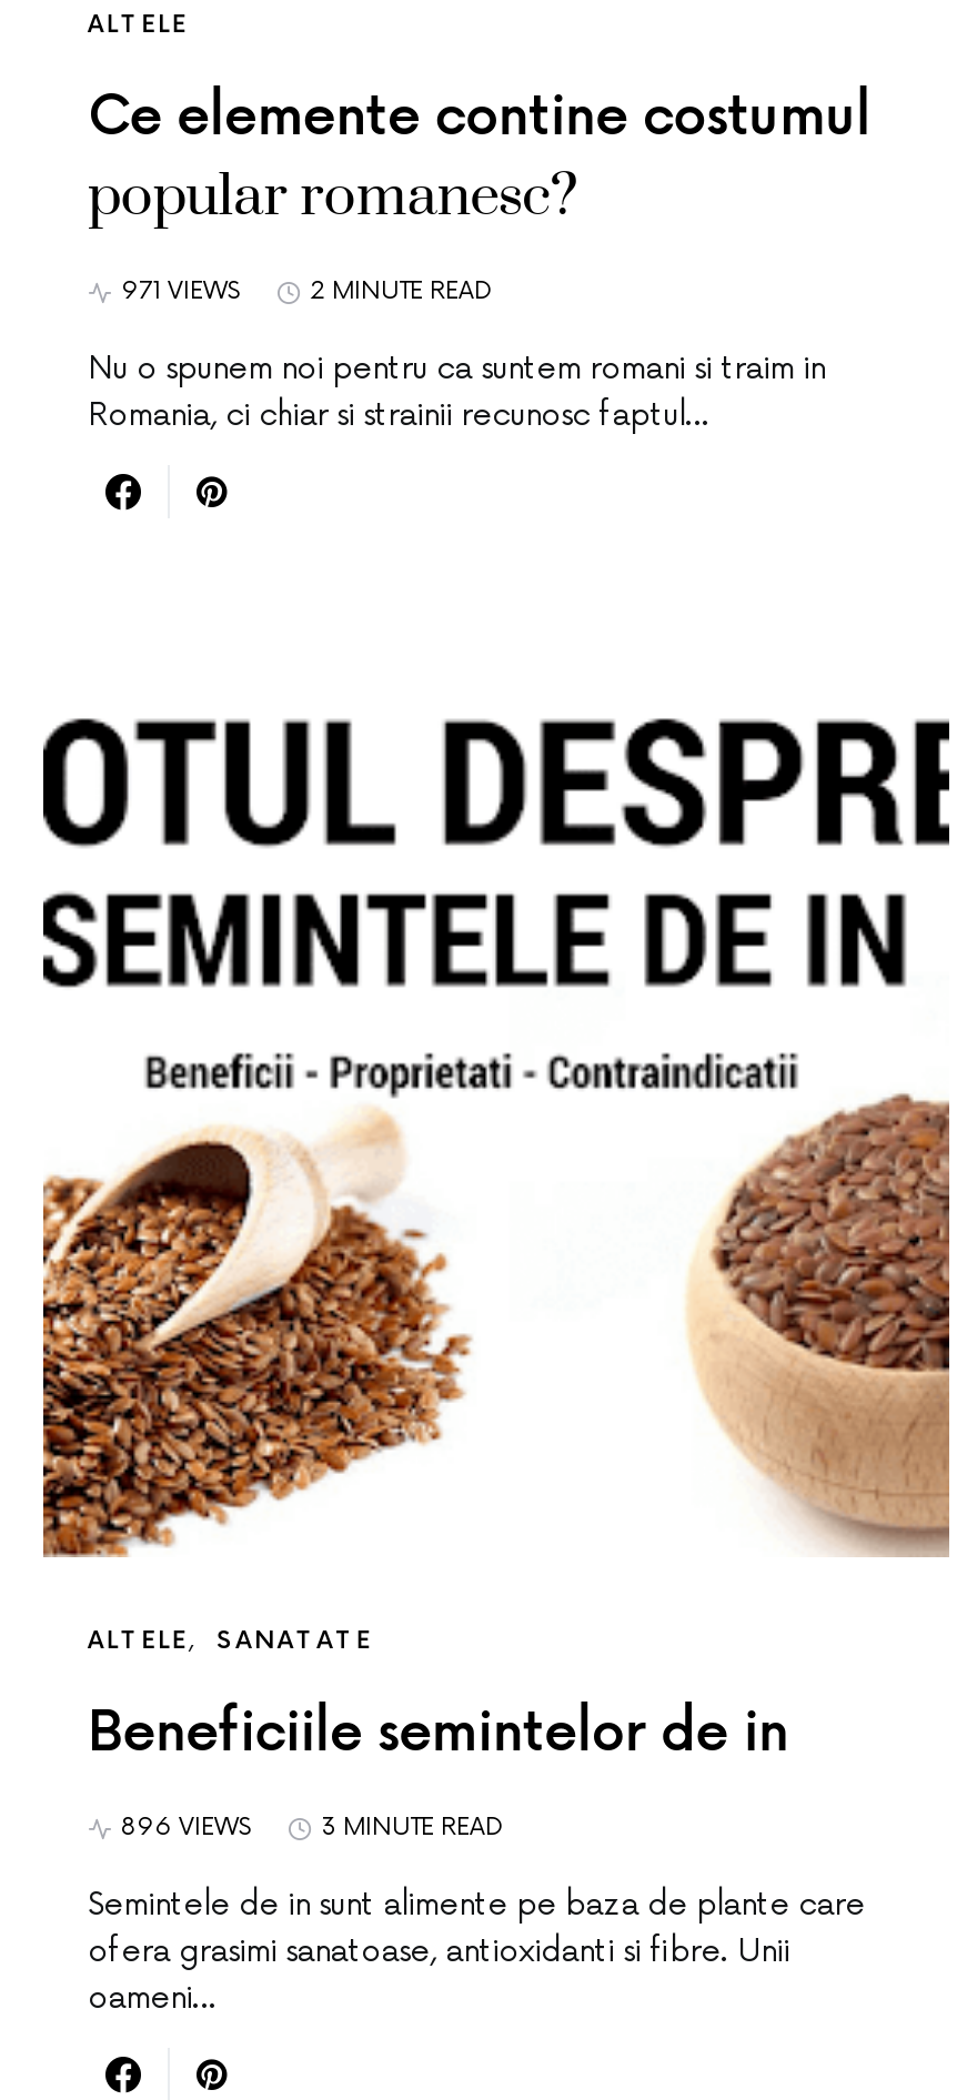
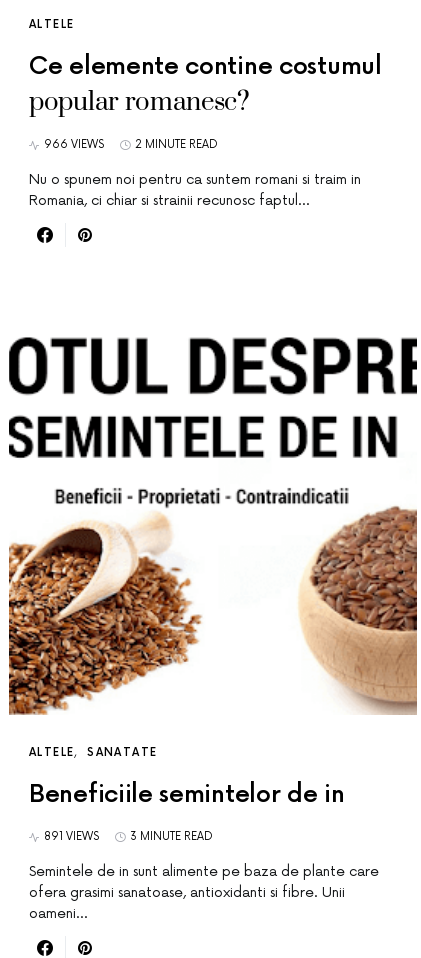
[121,277,241,306] 971 VIEWS -> [44,138,104,151] 966 VIEWS
[121,1813,252,1842] 896 VIEWS -> [44,830,99,843] 891 VIEWS

